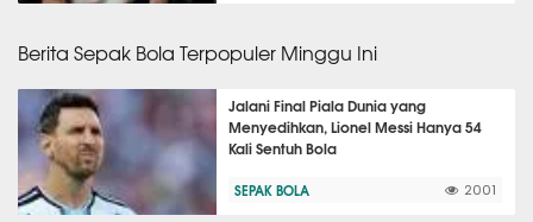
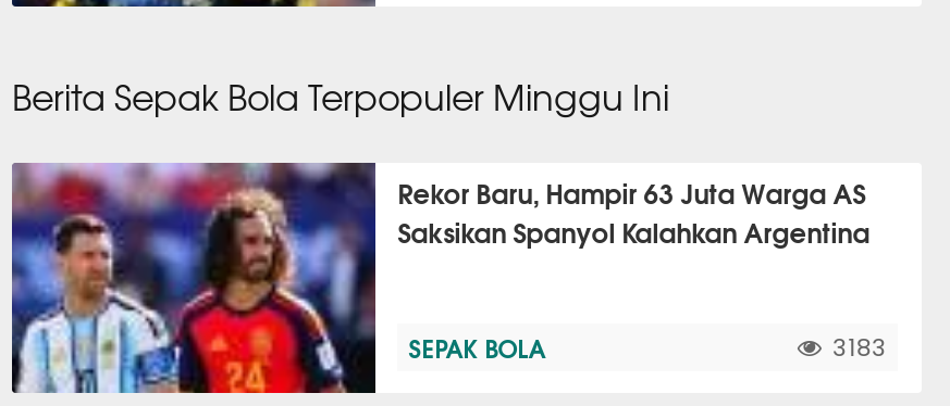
[17,88,482,216] [image] | Jalani Final Piala Dunia yang | Menyedihkan, Lionel Messi Hanya 54 | Kali Sentuh Bola -> [10,163,870,395] [image] | Rekor Baru, Hampir 63 Juta Warga AS | Saksikan Spanyol Kalahkan Argentina
[464,184,496,197] 2001 -> [833,337,887,360] 3183

